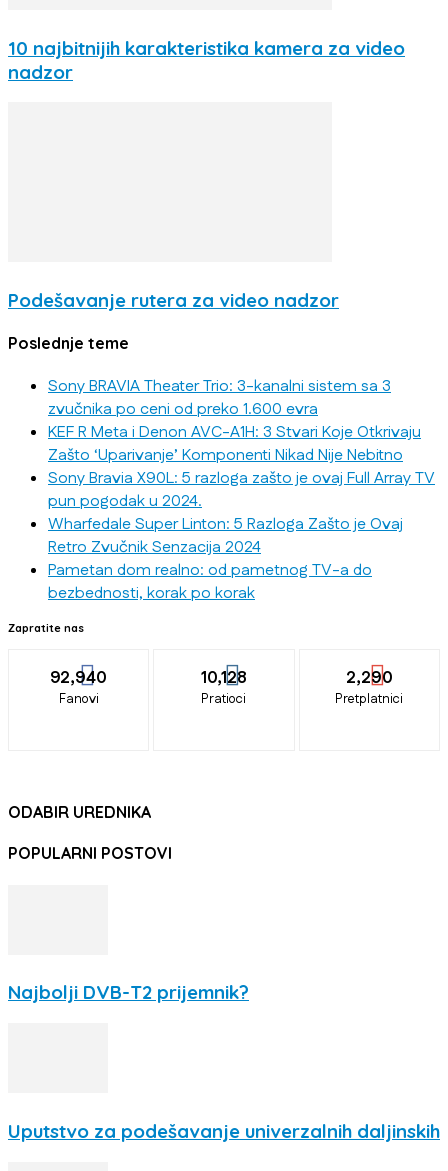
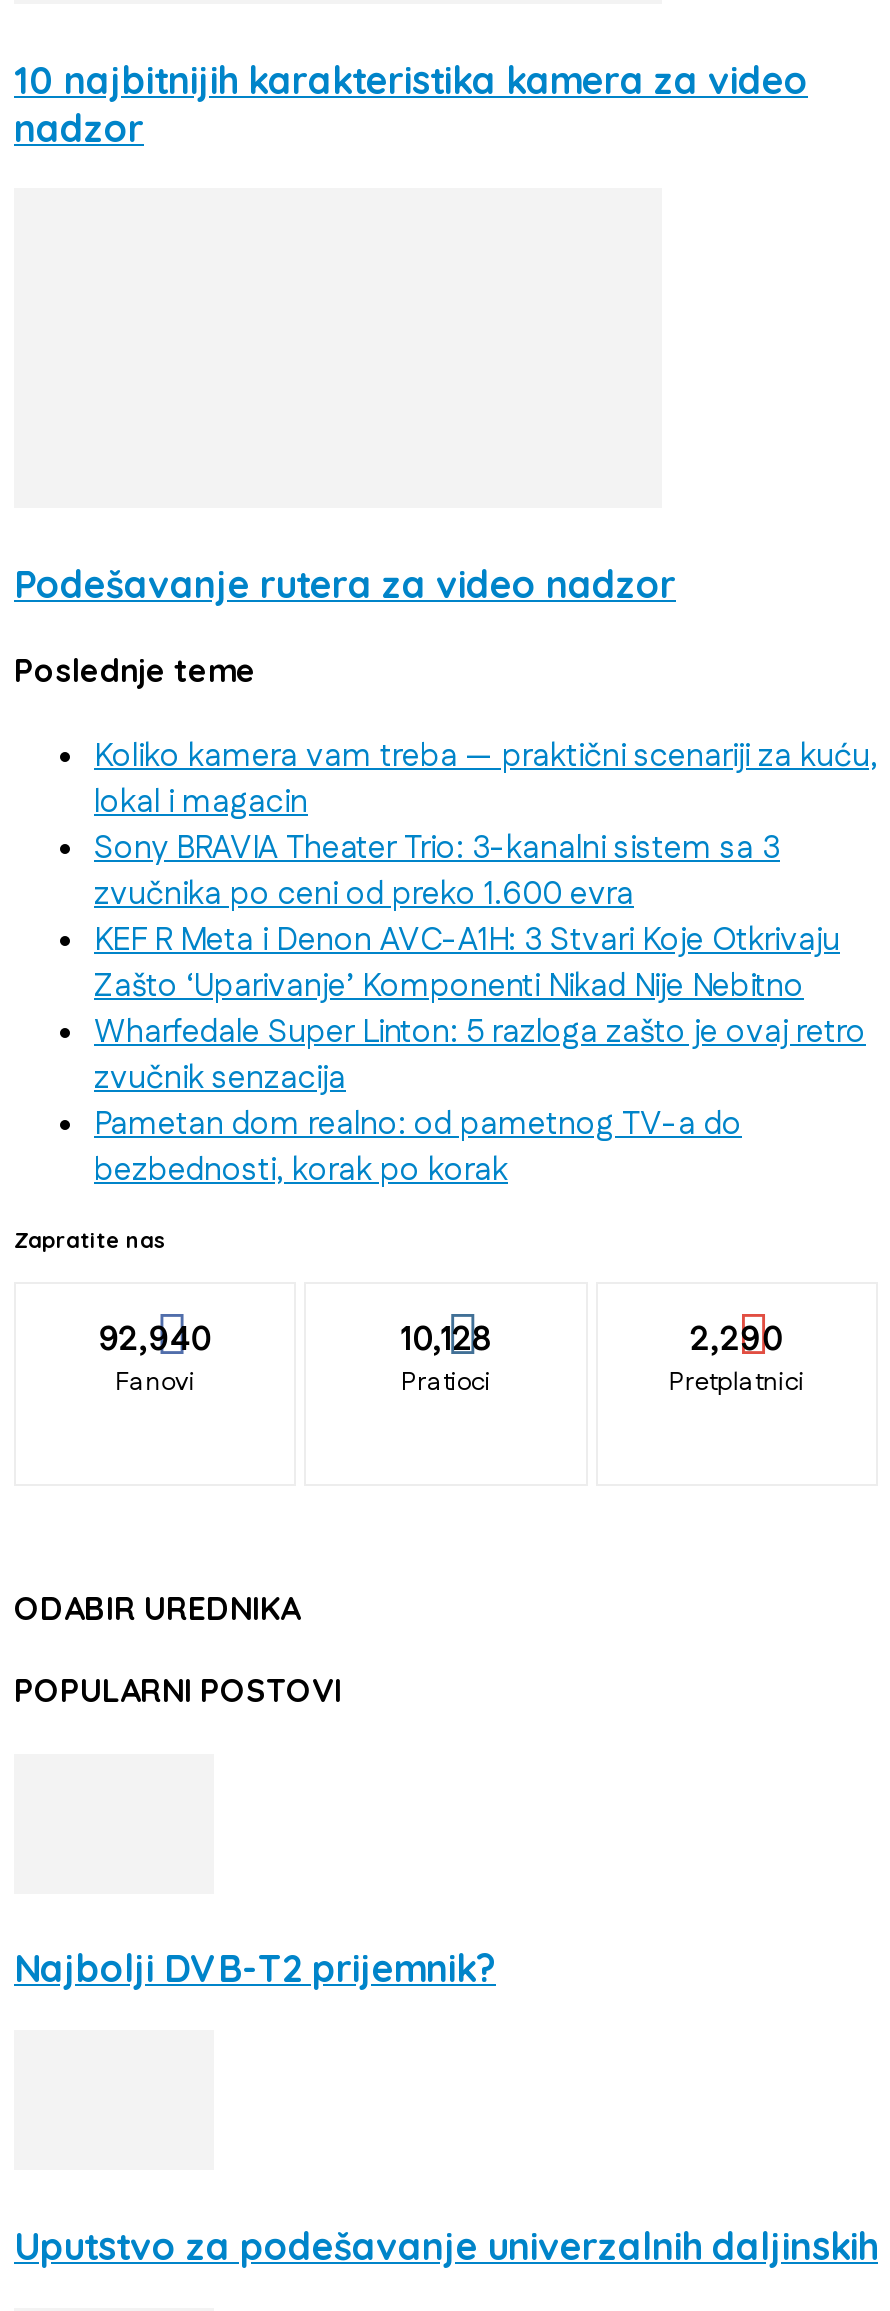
none -> [94,733,878,825] Koliko kamera vam treba — praktični scenariji za kuću, | lokal i magacin
moved [48,375,421,467] -> [94,825,840,1009]: Sony BRAVIA Theater Trio: 3-kanalni sistem sa 3 | zvučnika po ceni od preko 1.600 evra | KEF R Meta i Denon AVC-A1H: 3 Stvari Koje Otkrivaju | Zašto ‘Uparivanje’ Komponenti Nikad Nije Nebitno
[48,467,435,559] Sony Bravia X90L: 5 razloga zašto je ovaj Full Array TV | pun pogodak u 2024. | Wharfedale Super Linton: 5 Razloga Zašto je Ovaj | Retro Zvučnik Senzacija 2024 -> [94,1009,866,1101] Wharfedale Super Linton: 5 razloga zašto je ovaj retro | zvučnik senzacija

